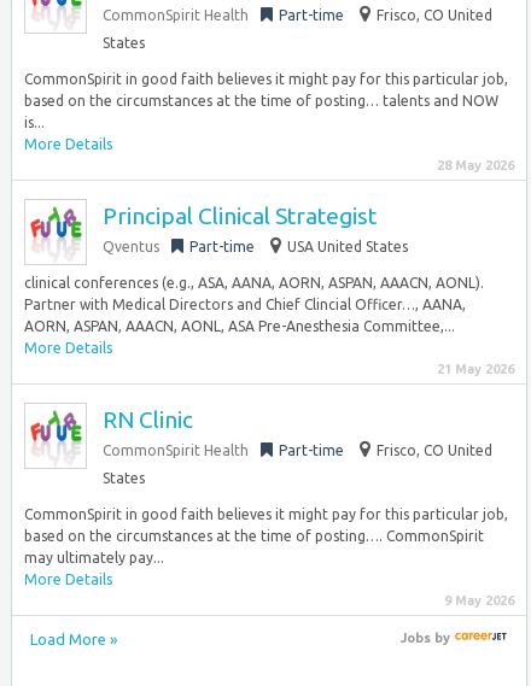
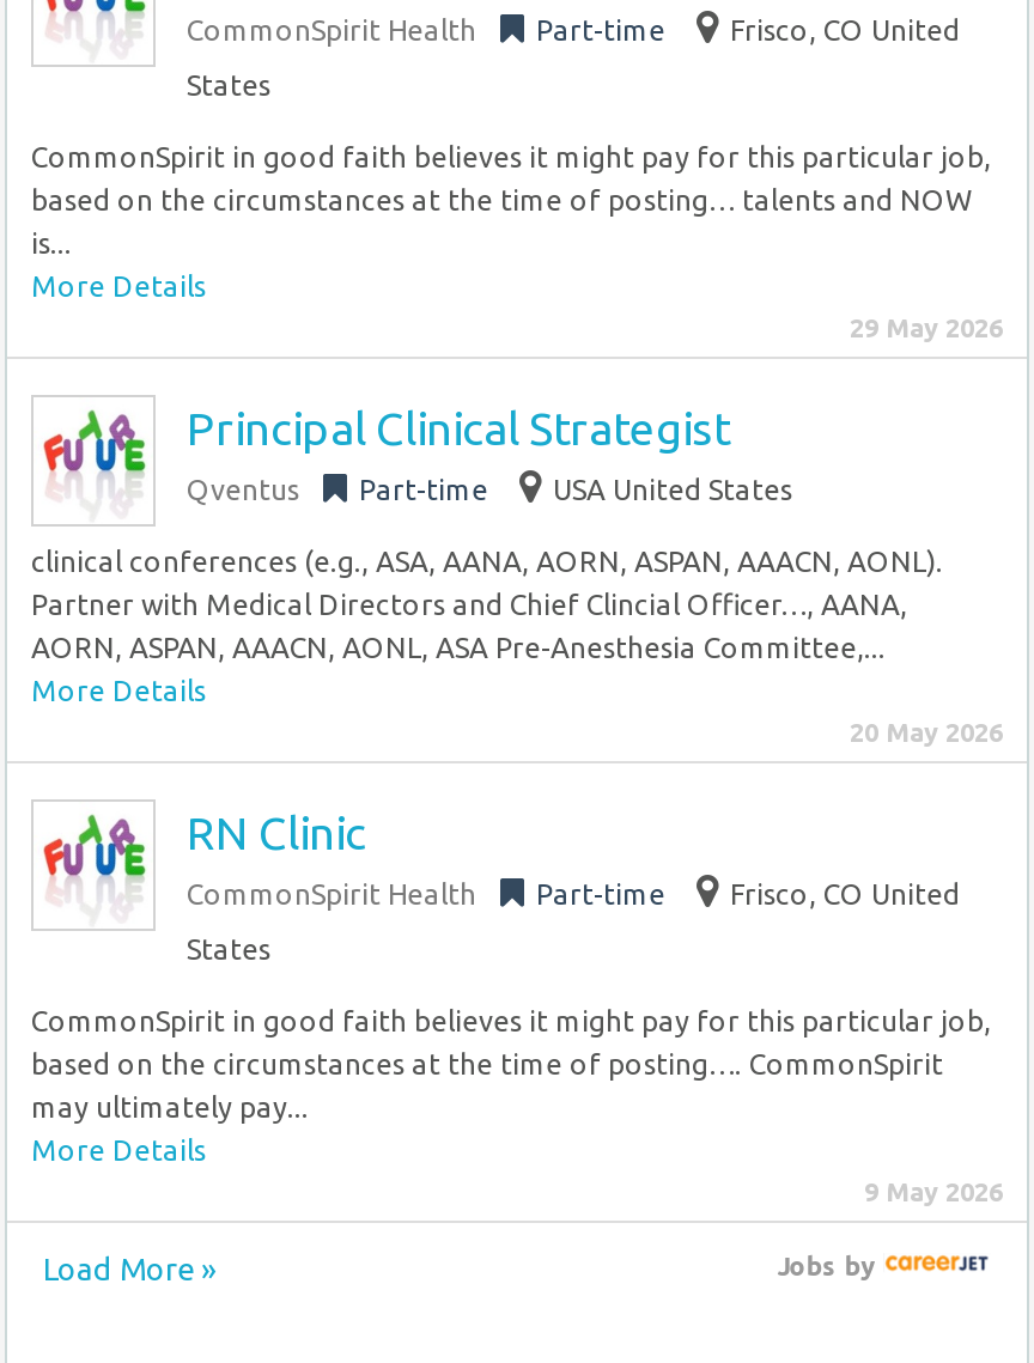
[437,158,514,172] 28 May 2026 -> [850,314,1003,342] 29 May 2026
[437,362,514,376] 21 May 2026 -> [850,718,1003,747] 20 May 2026

